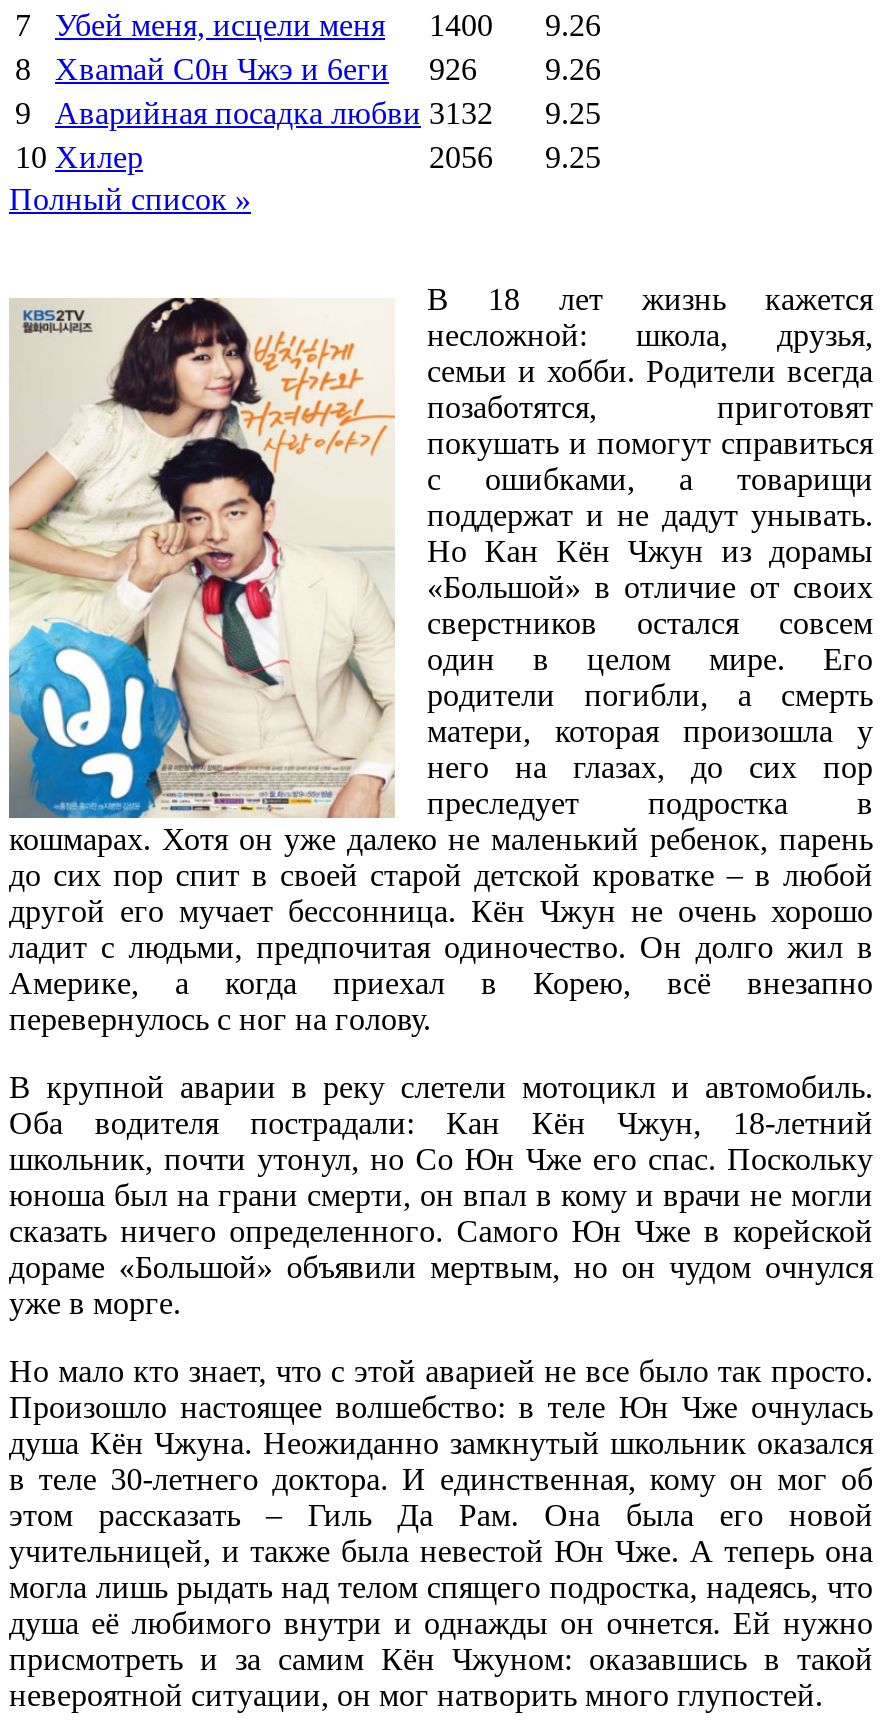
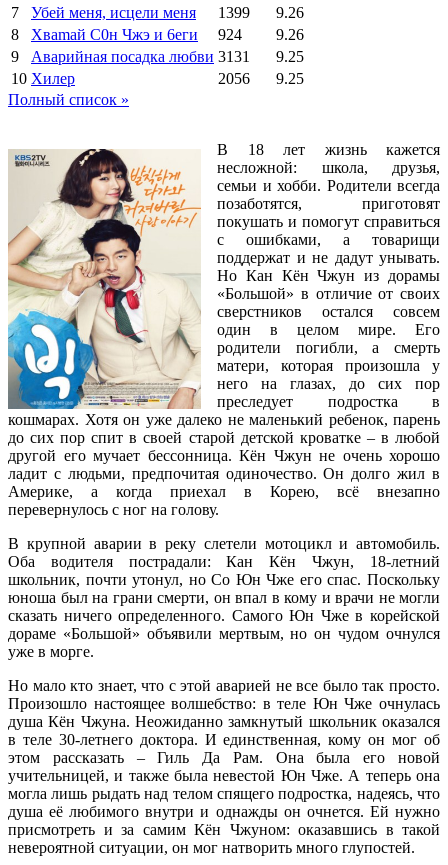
[15,8,601,42] 7 Убей меня, исцели меня 1400 9.26 -> [11,4,304,21] 7 Убей меня, исцели меня 1399 9.26
[429,52,477,86] 926 -> [218,26,242,43] 924
[55,96,493,130] Аварийная посадка любви 3132 -> [31,48,250,65] Аварийная посадка любви 3131

